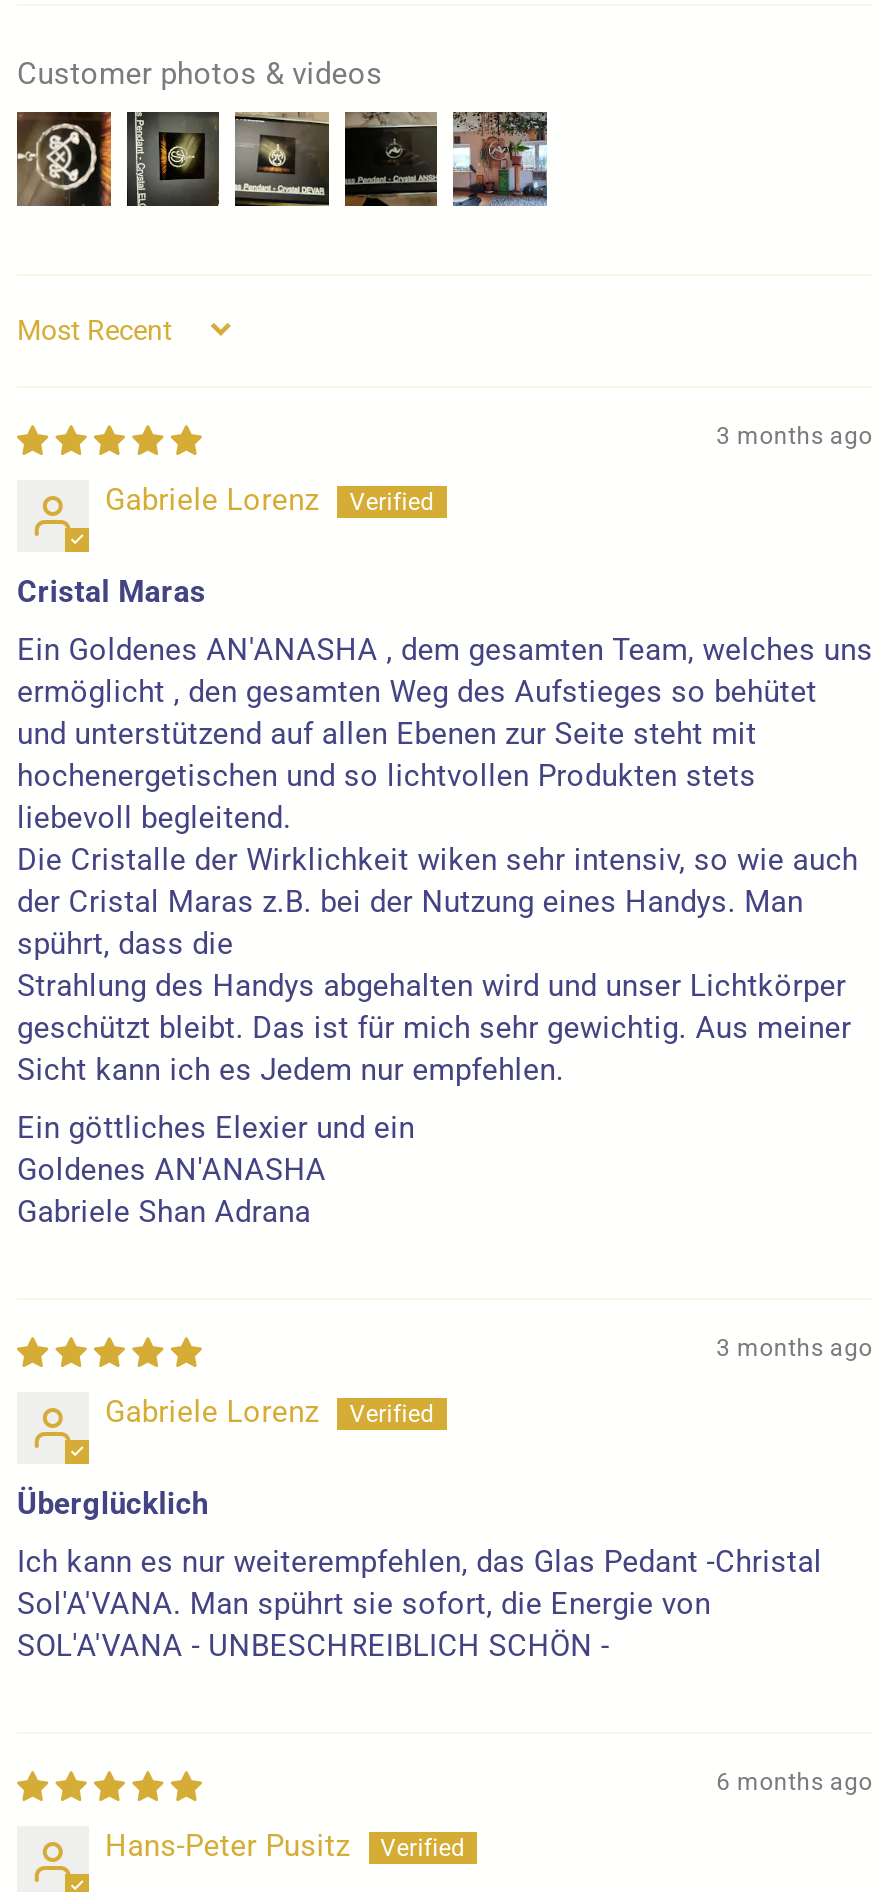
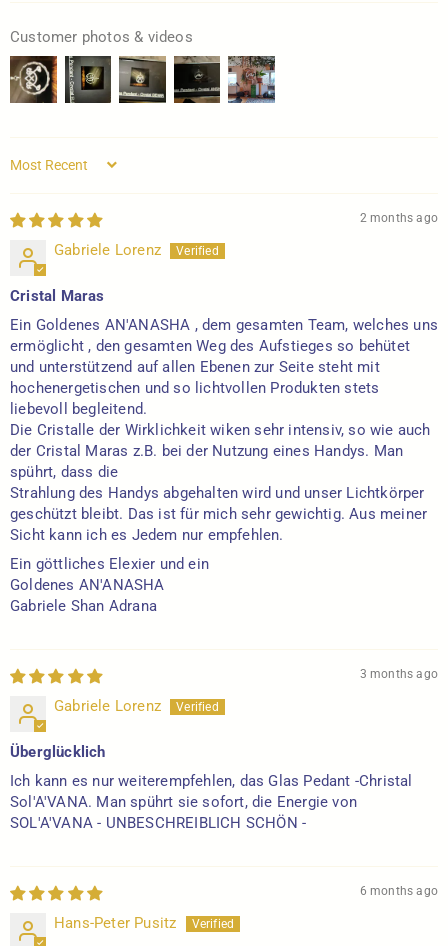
[716,421,873,449] 3 months ago -> [360,210,438,224] 2 months ago

